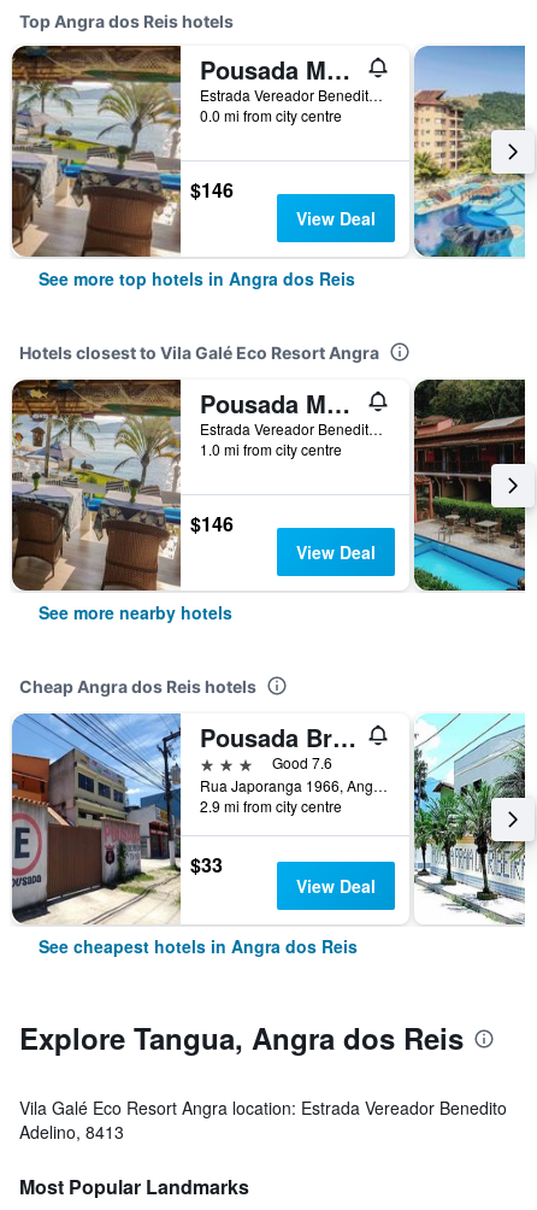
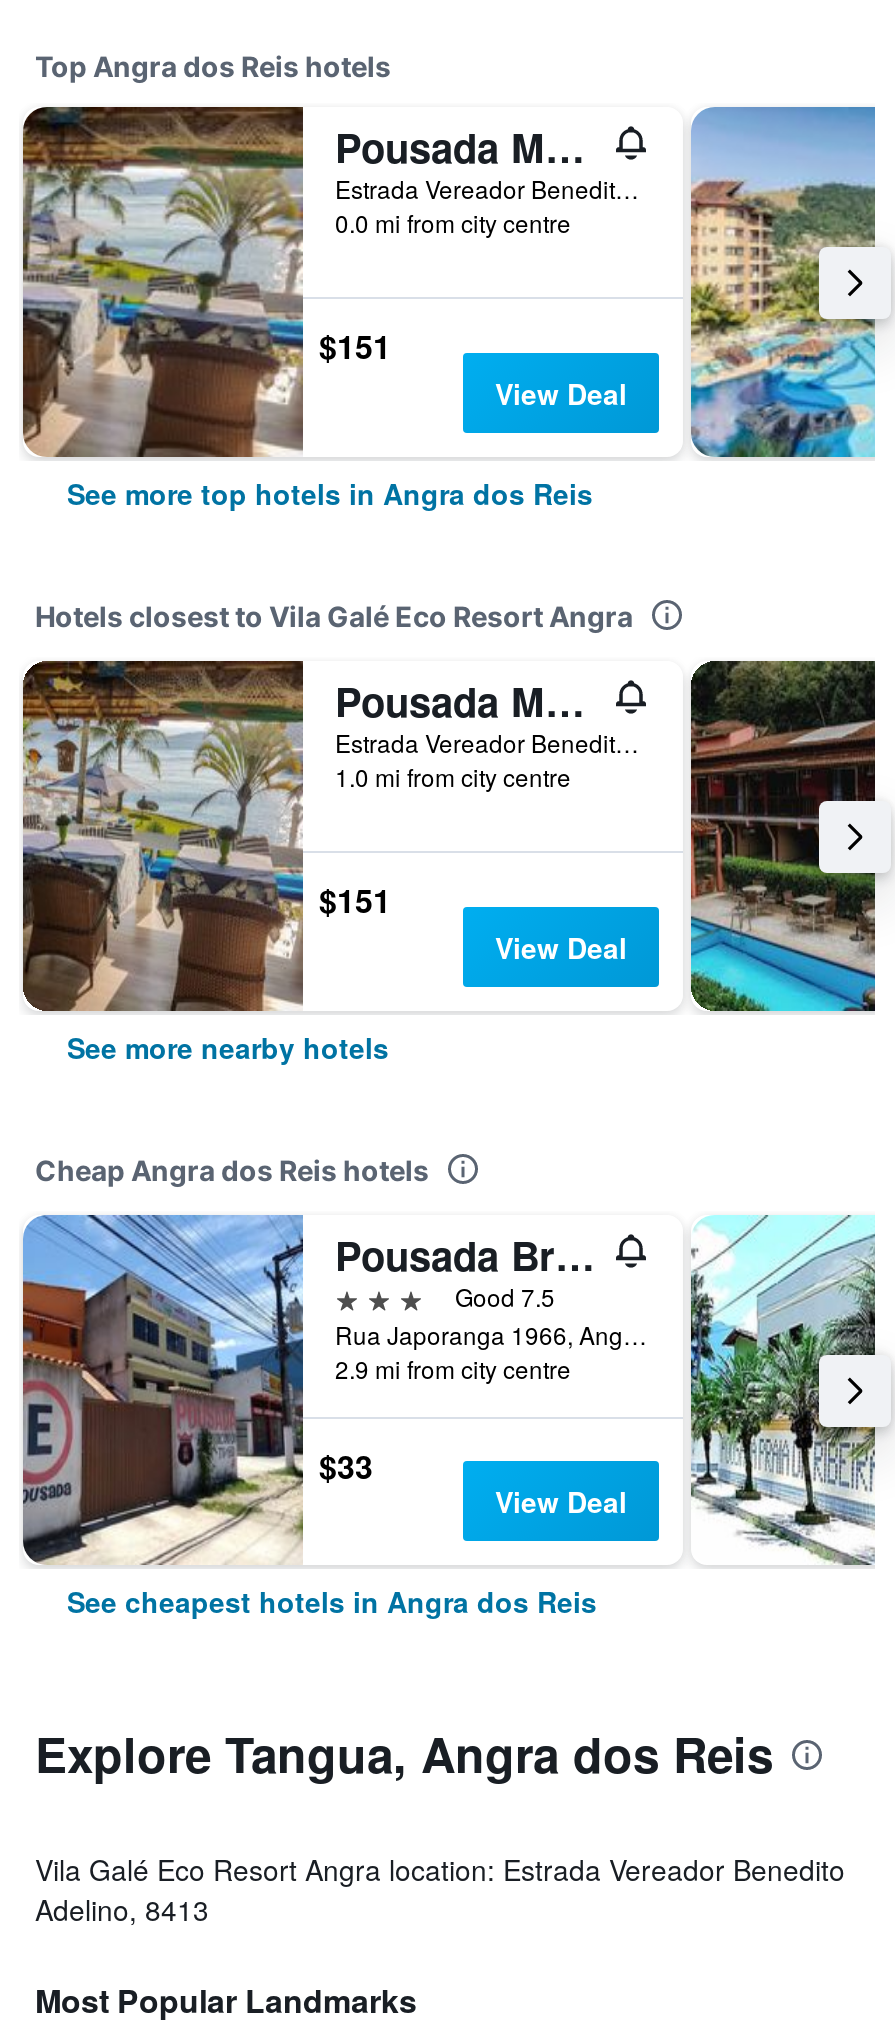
[190,176,234,204] $146 -> [319,323,391,369] $151
[190,510,234,538] $146 -> [319,877,391,923] $151
[272,752,332,773] Good 7.6 -> [455,1279,555,1313] Good 7.5

